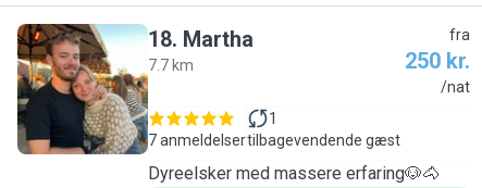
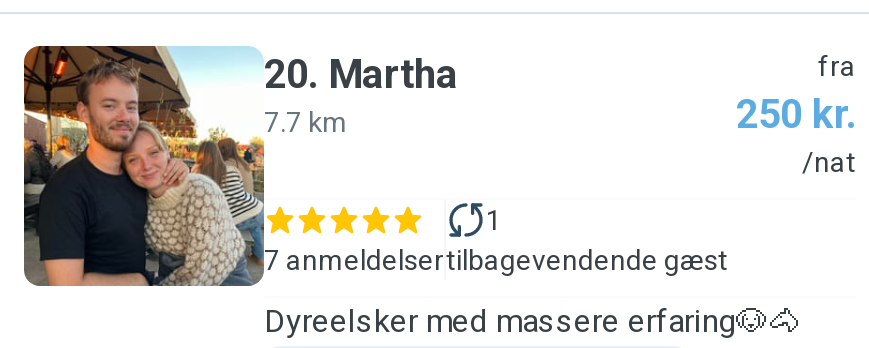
[148,26,254,52] 18. Martha -> [264,50,458,98] 20. Martha

